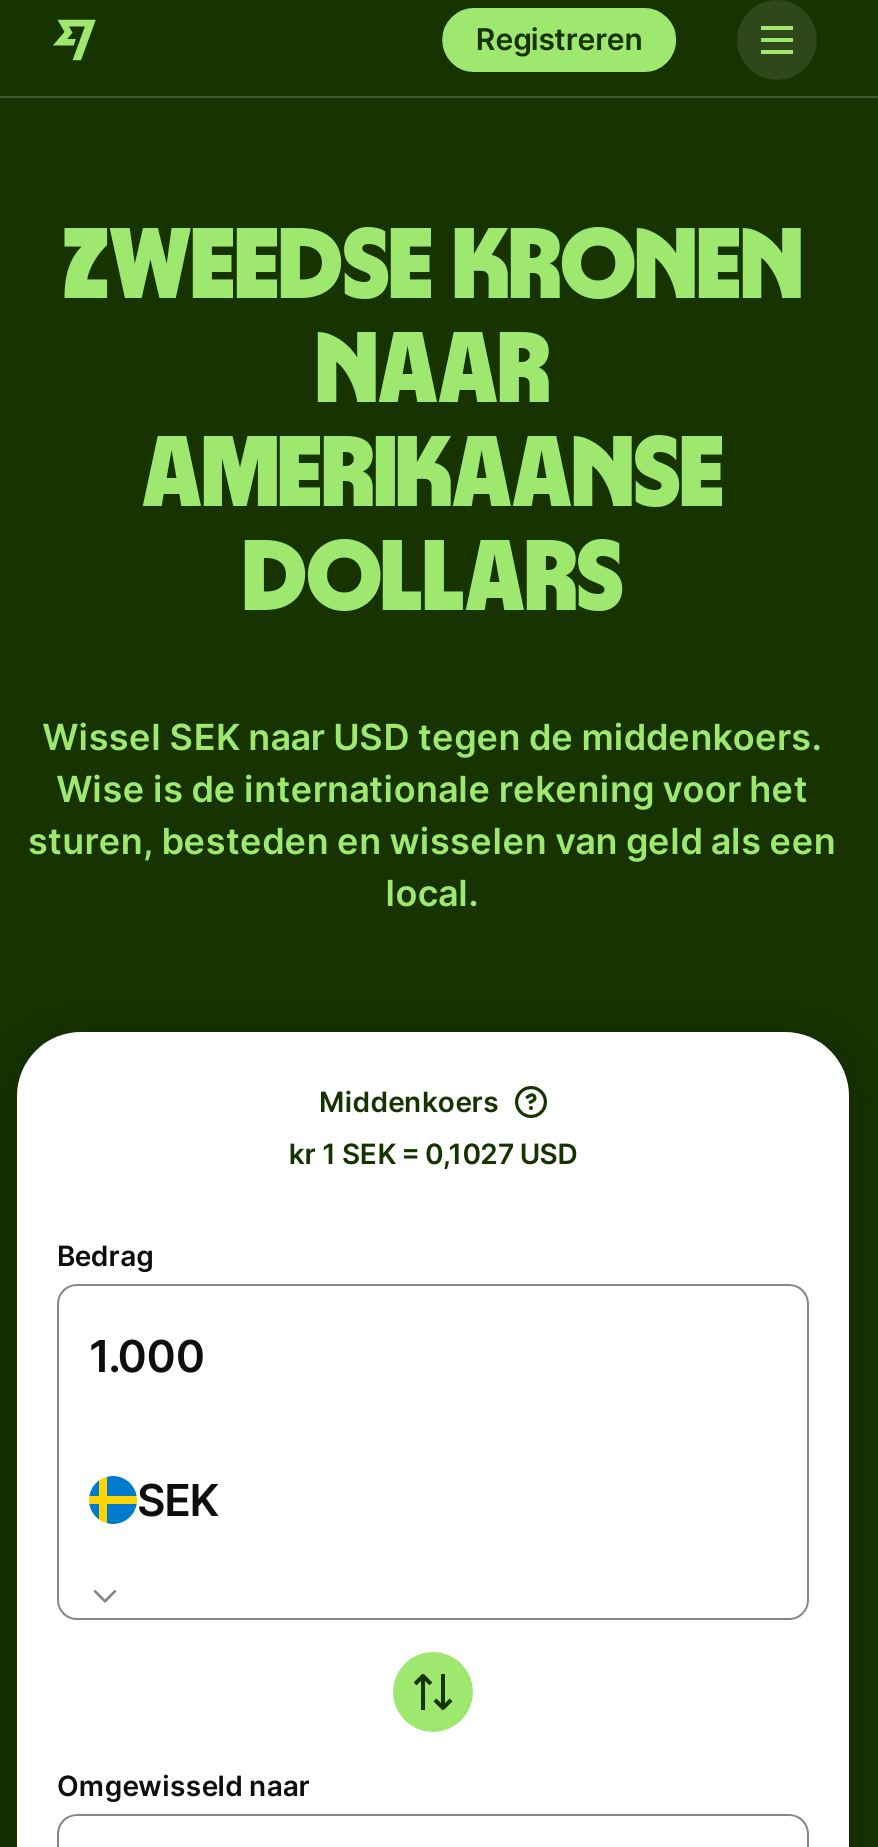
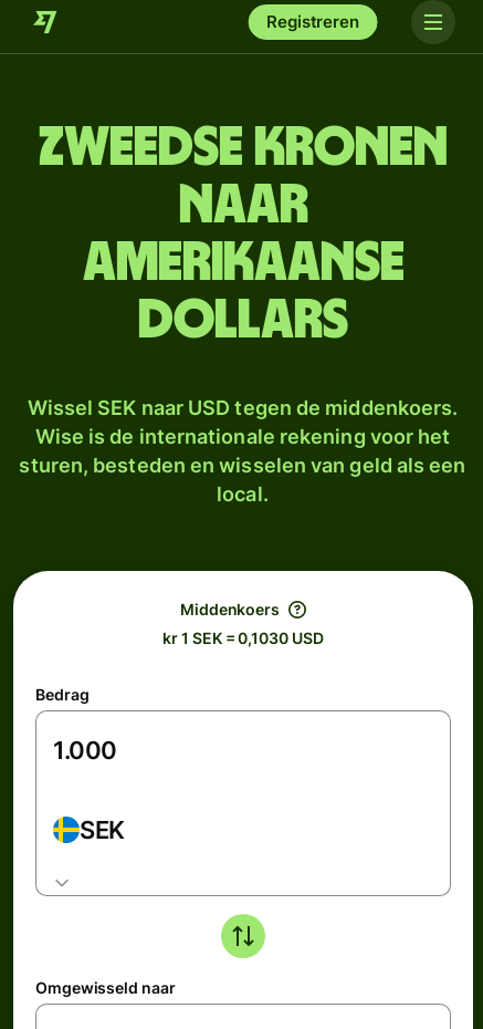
[289,1136,577,1170] kr 1 SEK = 0,1027 USD -> [163,628,323,647] kr 1 SEK = 0,1030 USD

